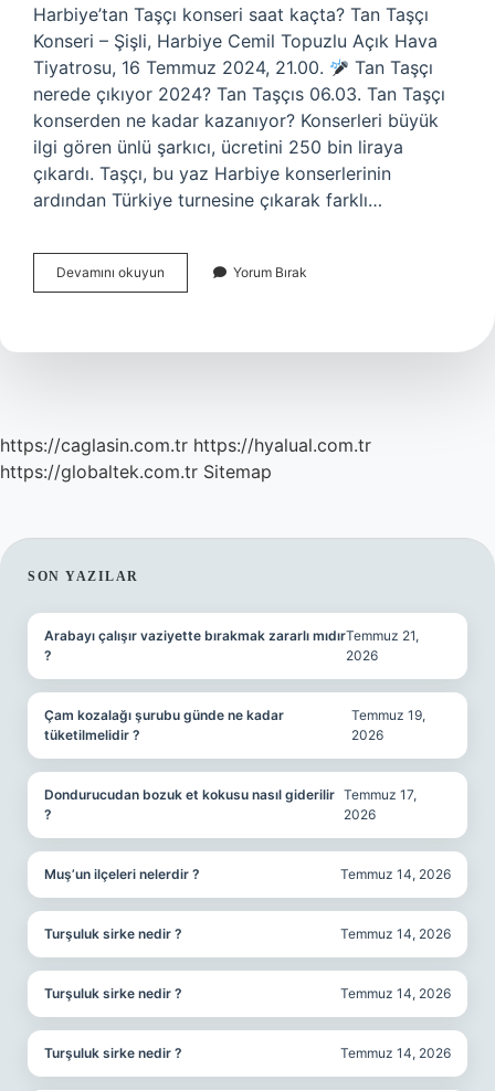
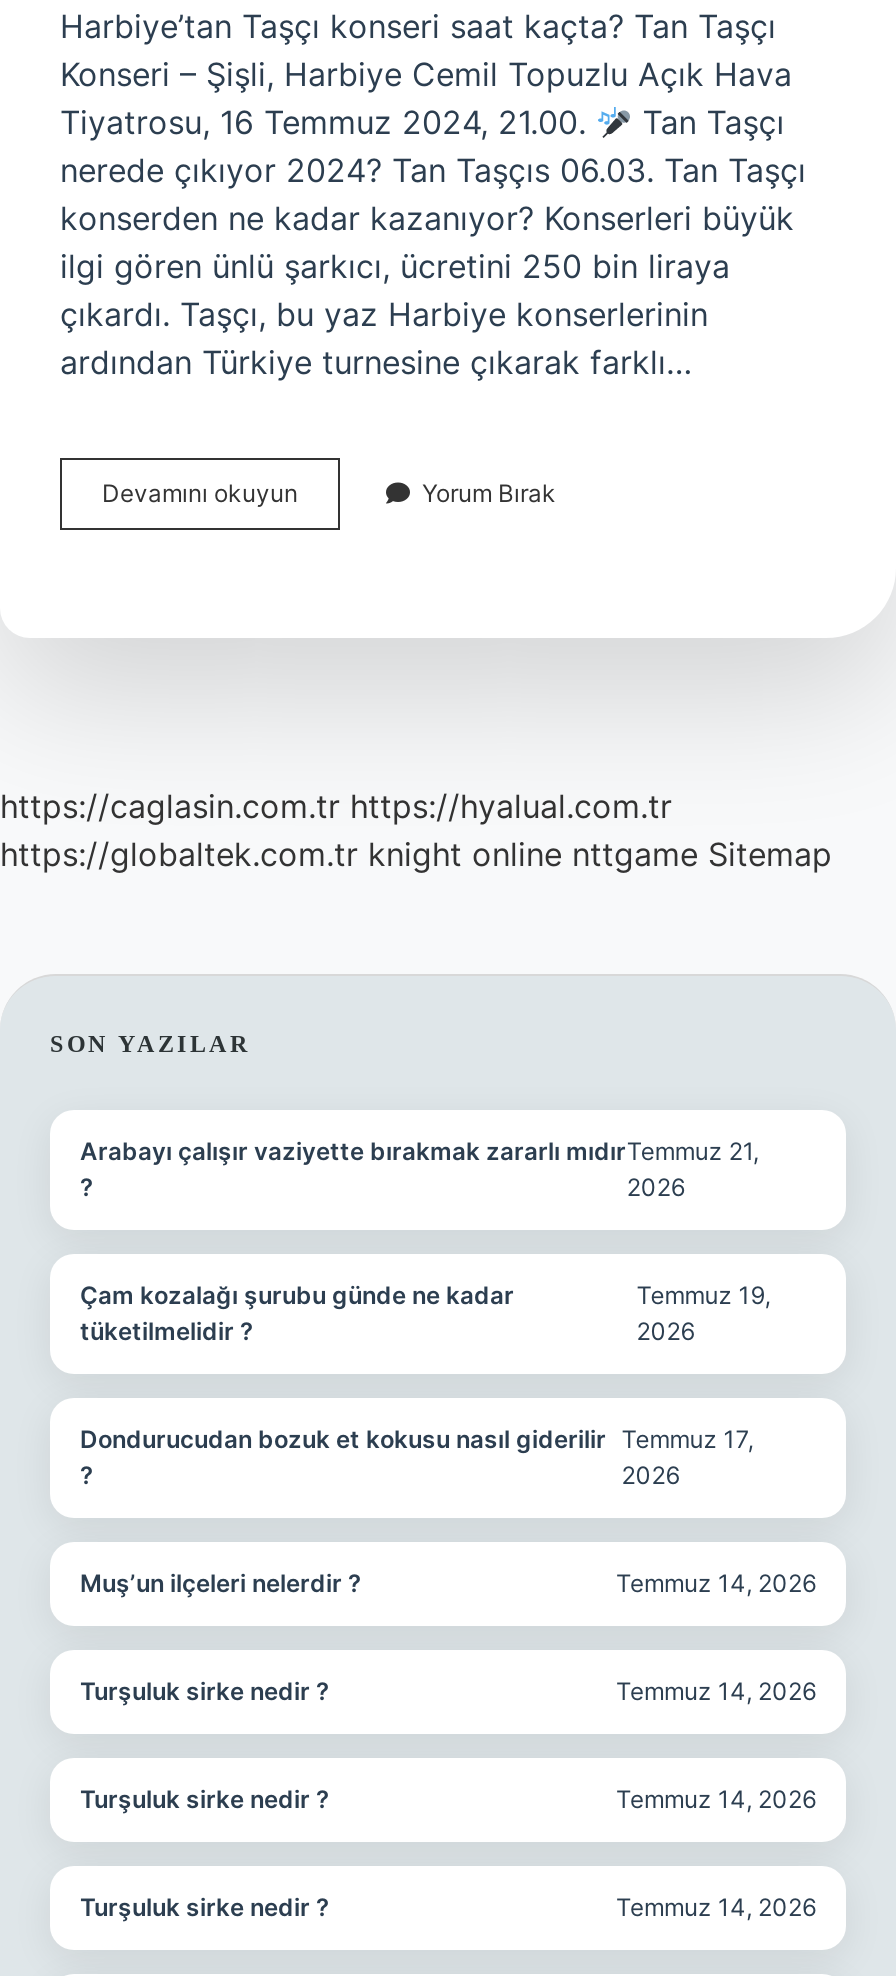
[0,460,272,483] https://globaltek.com.tr Sitemap -> [0,834,832,874] https://globaltek.com.tr knight online nttgame Sitemap

